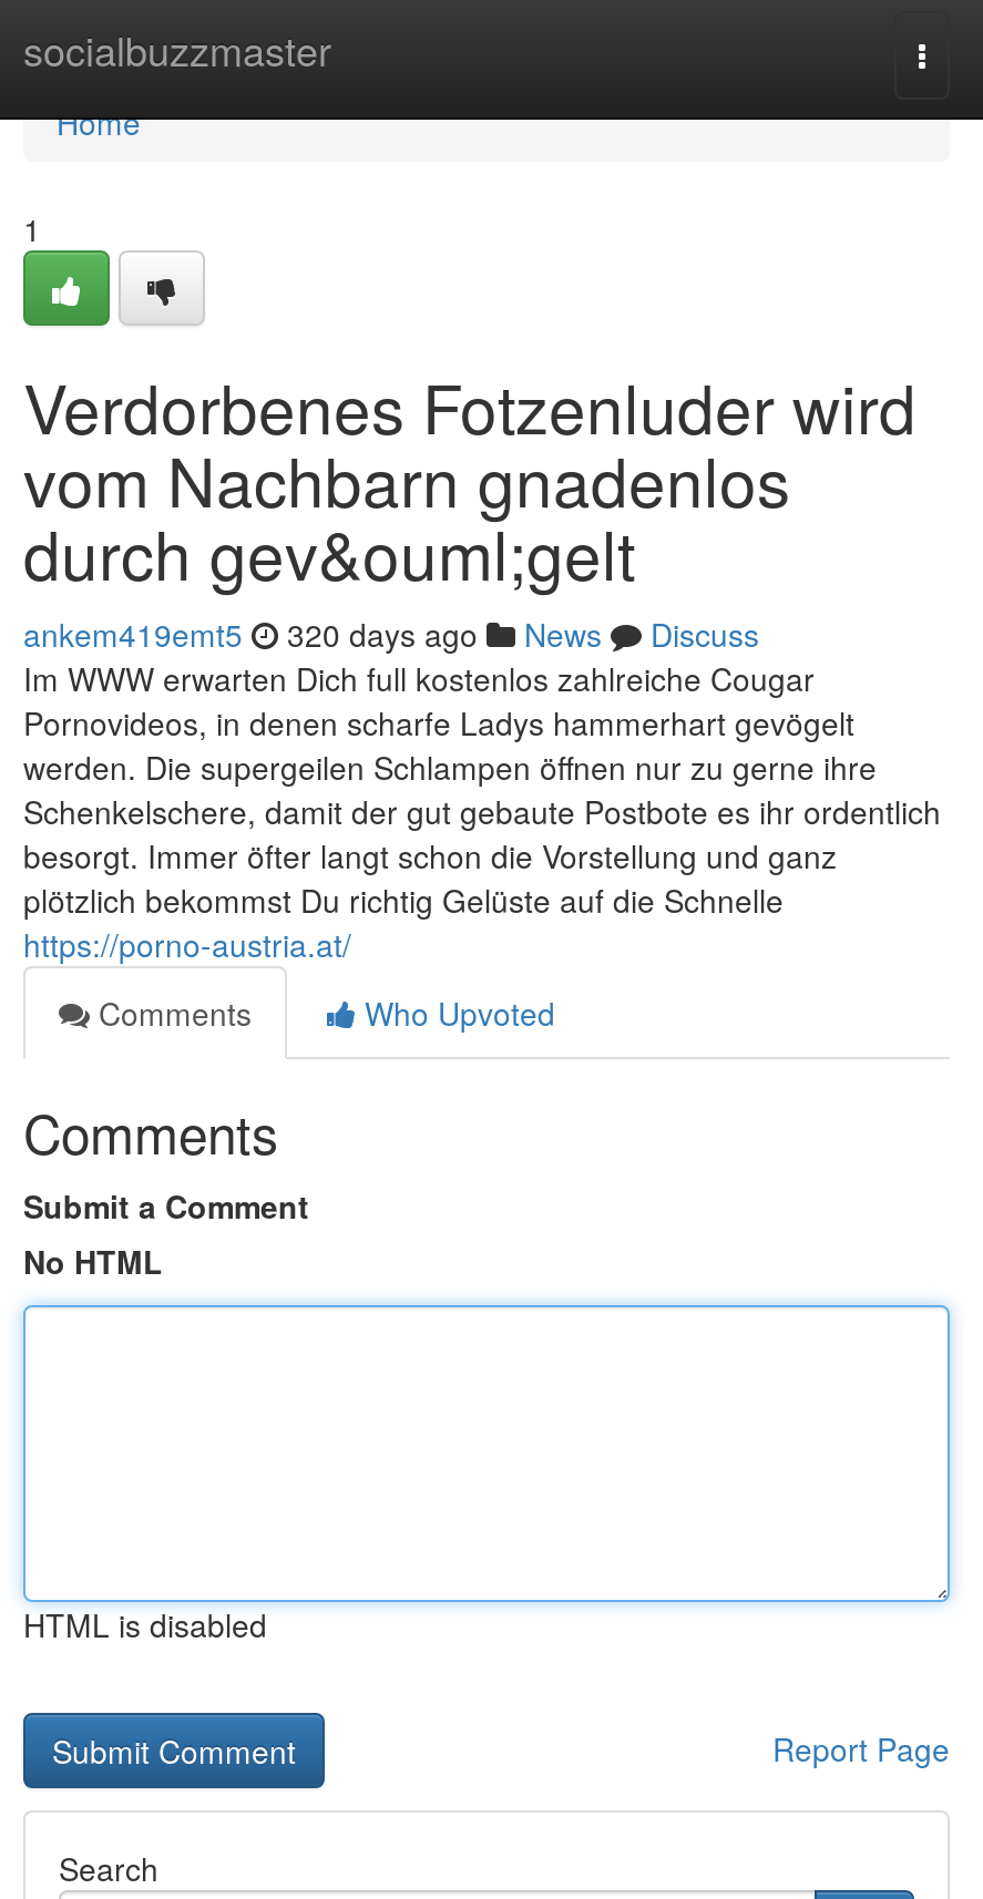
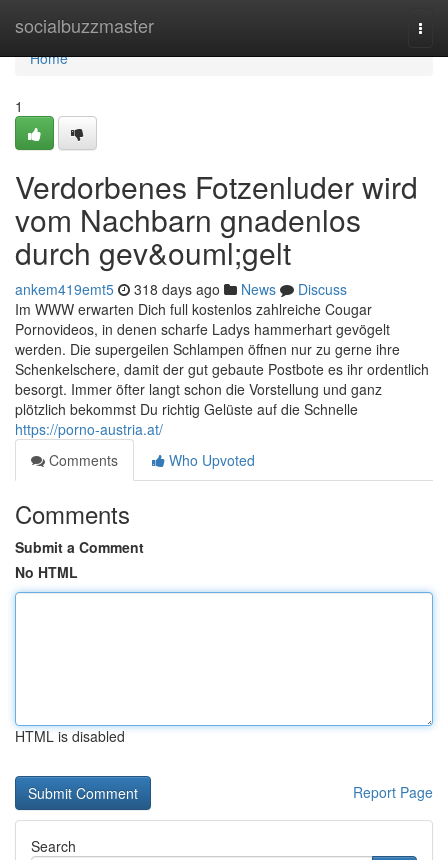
[23,612,759,656] ankem419emt5 320 days ago News Discuss -> [15,279,347,299] ankem419emt5 318 days ago News Discuss

